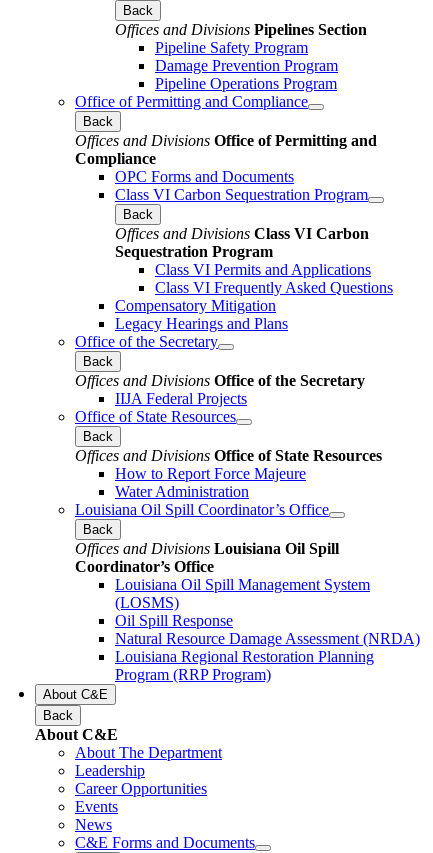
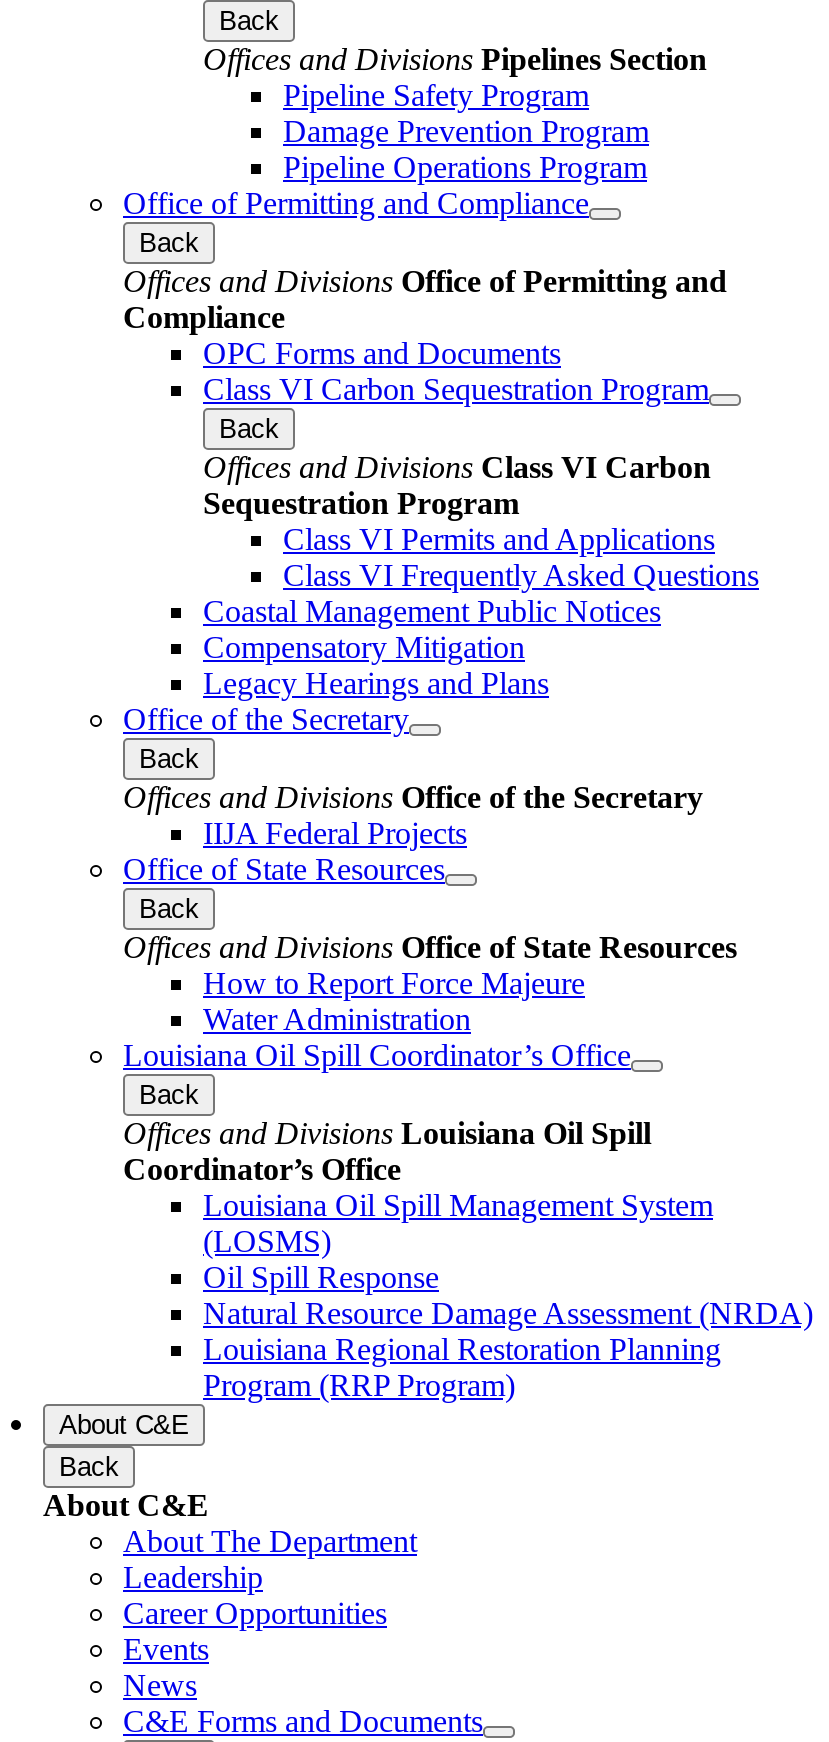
none -> [203,593,661,627] Coastal Management Public Notices

